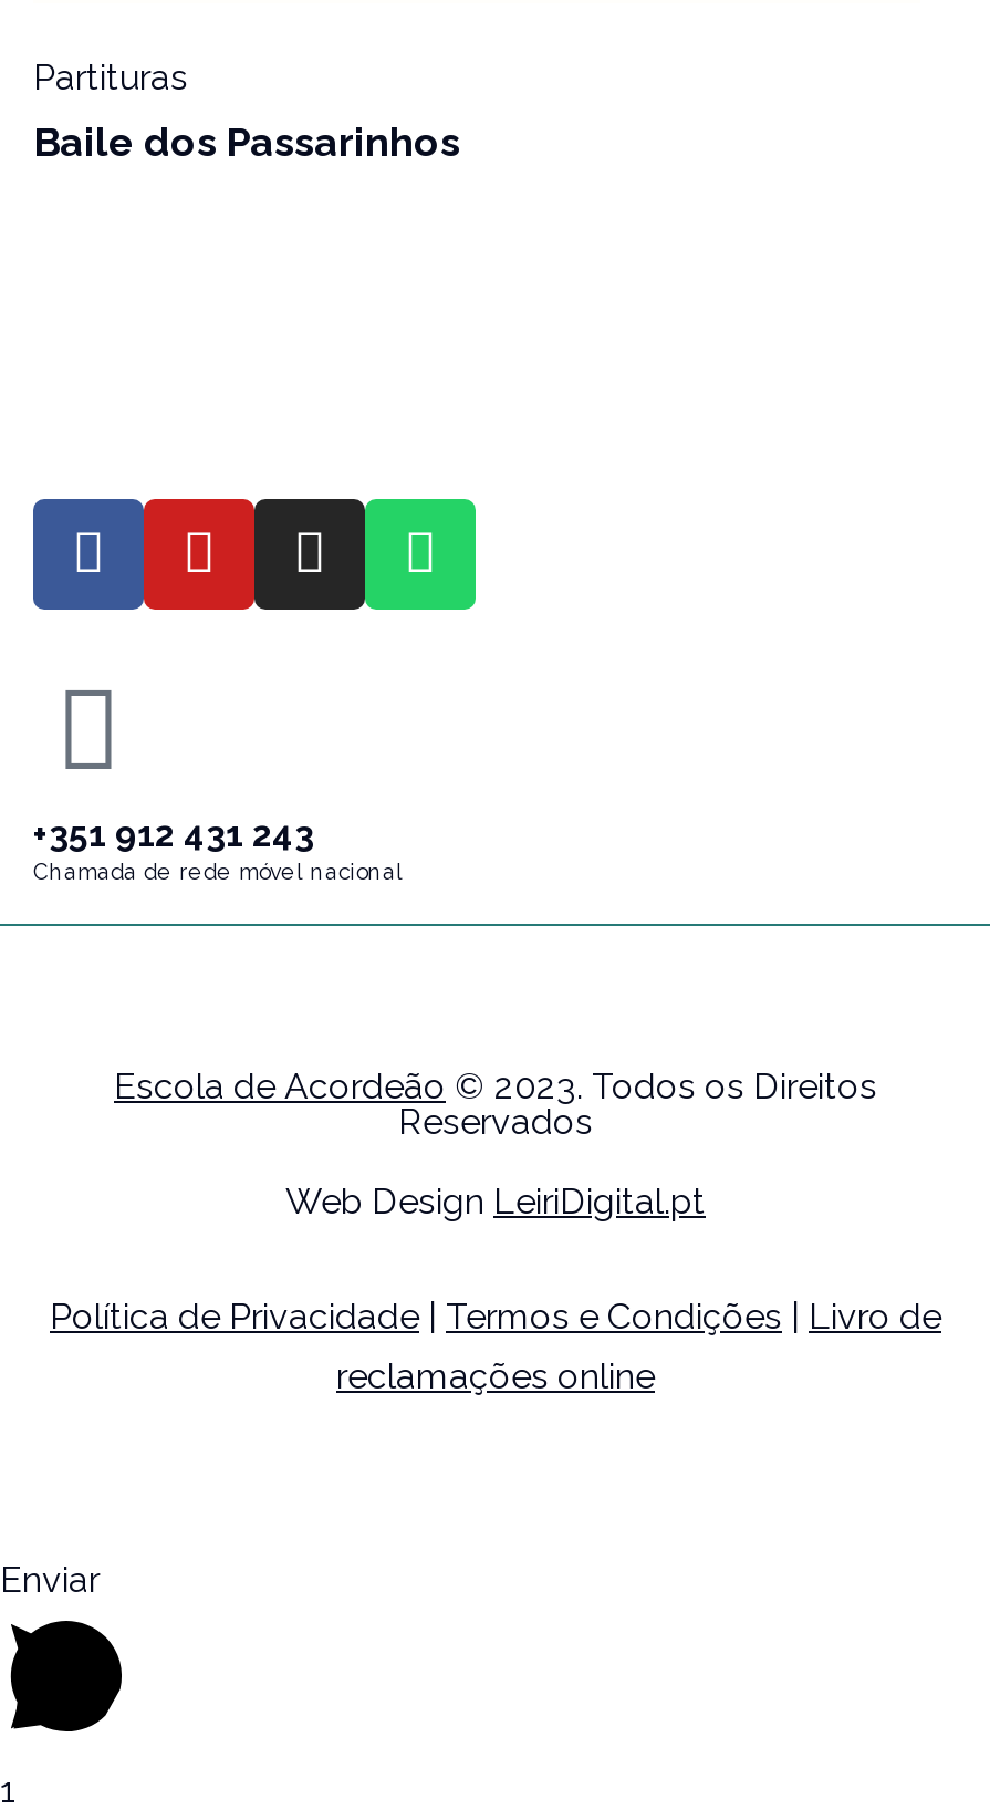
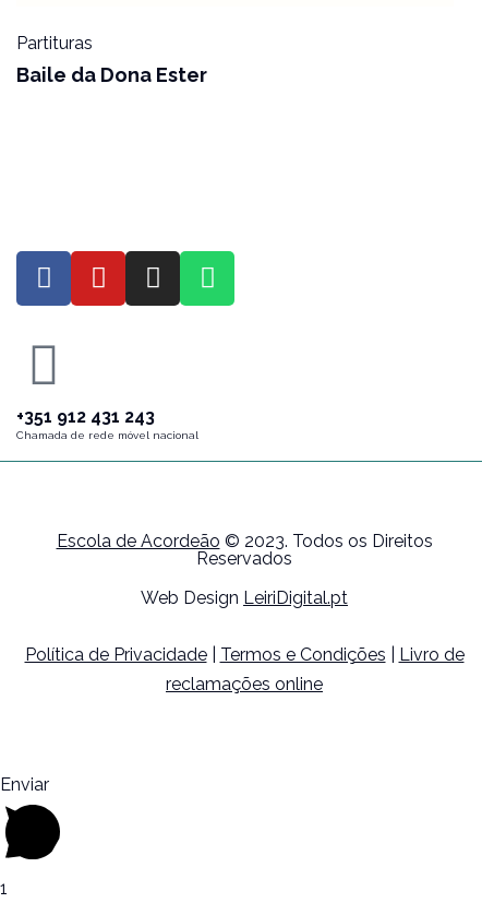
[33,117,460,164] Baile dos Passarinhos -> [16,63,207,86] Baile da Dona Ester

